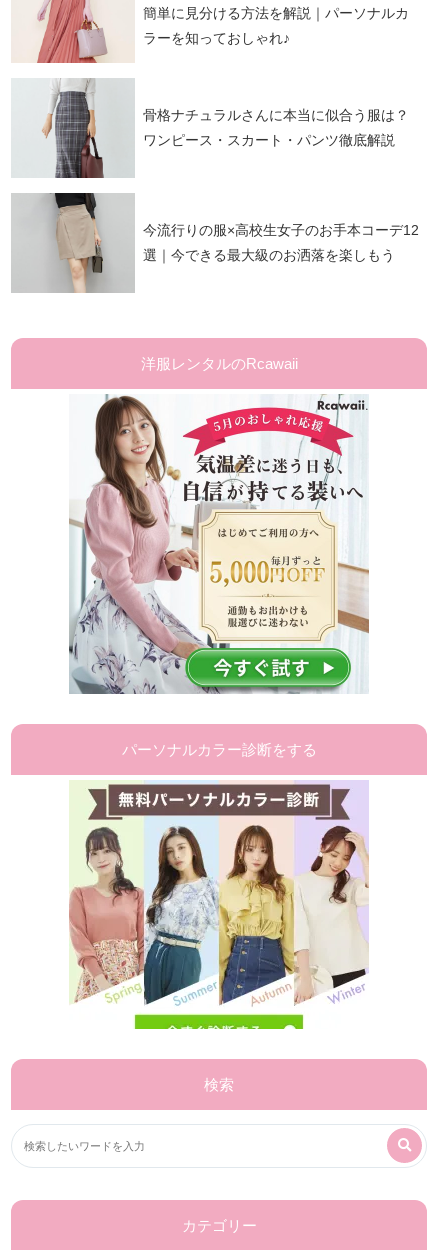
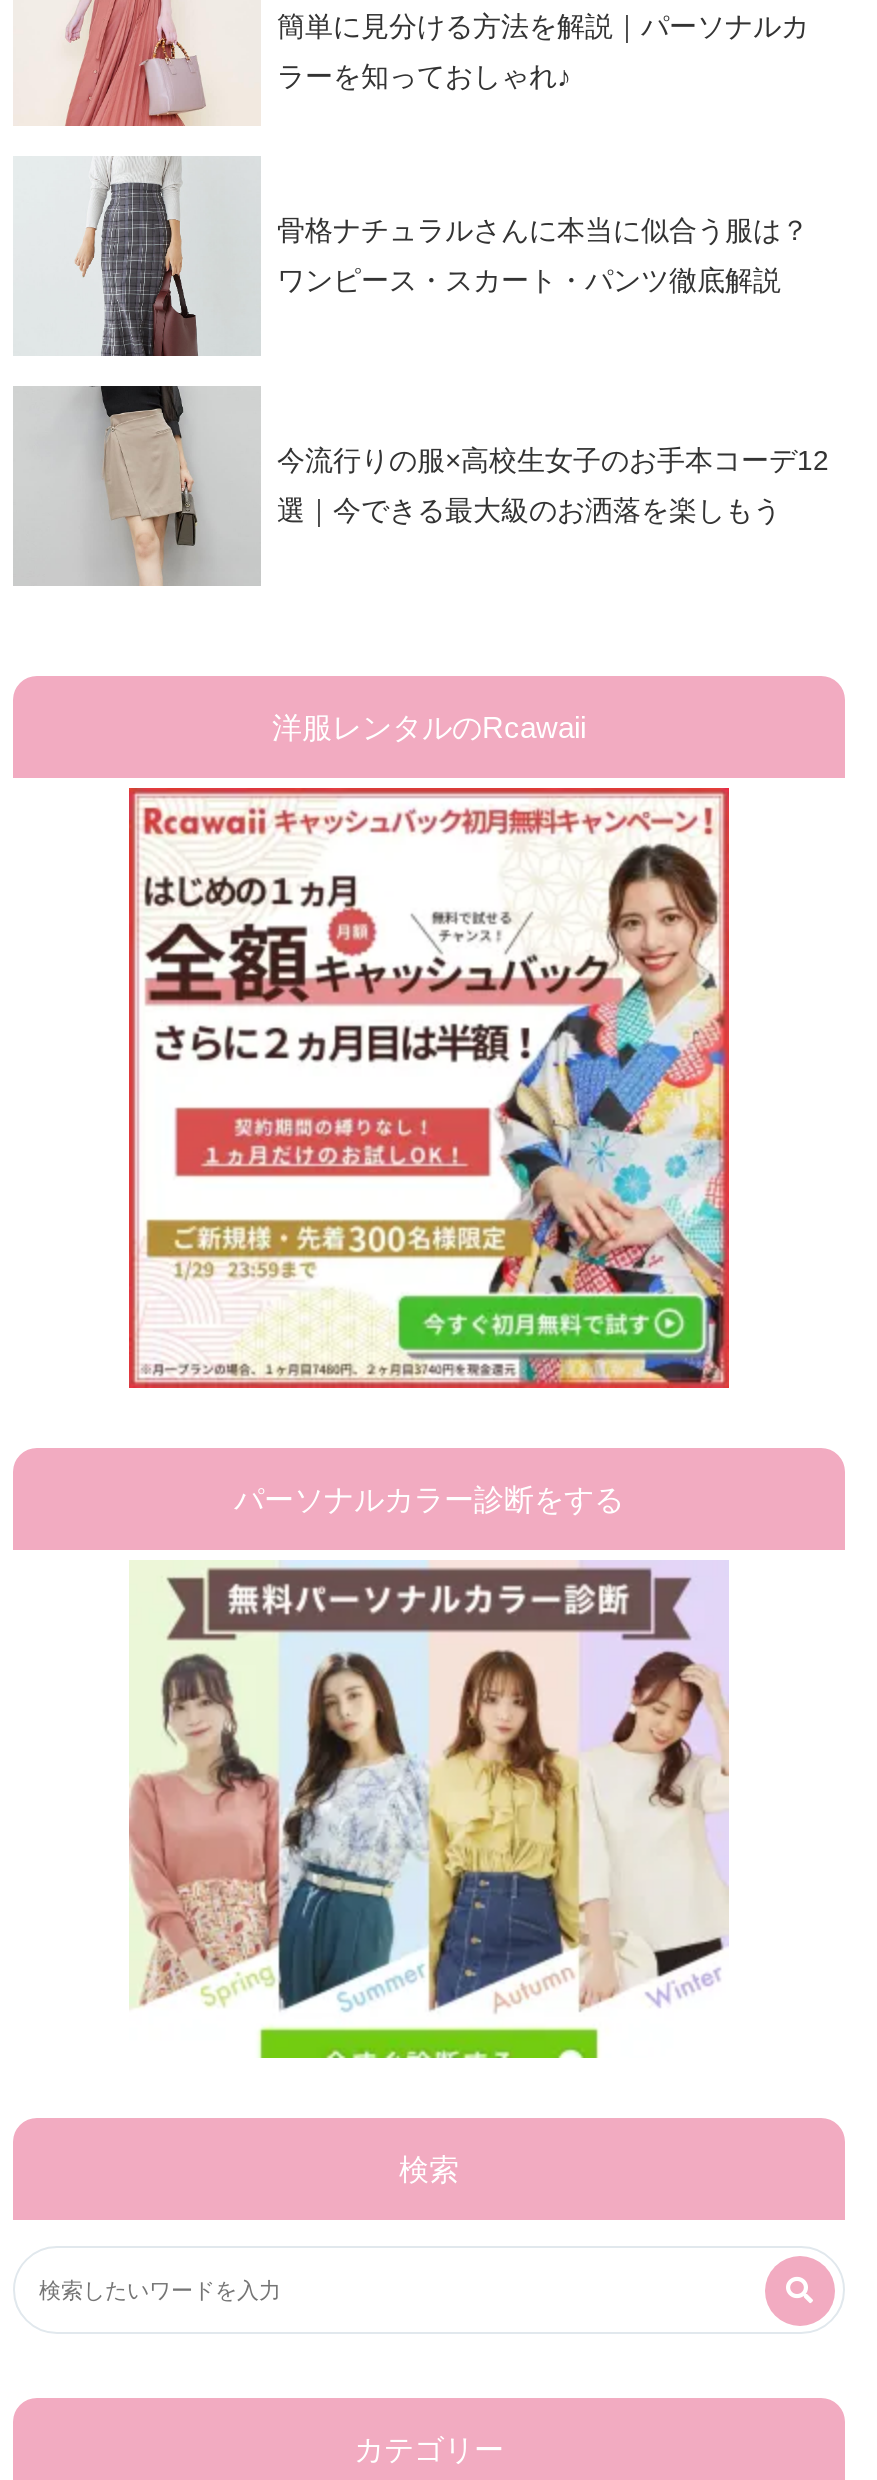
[68,393,370,695] [image] -> [127,786,731,1390] [image]

